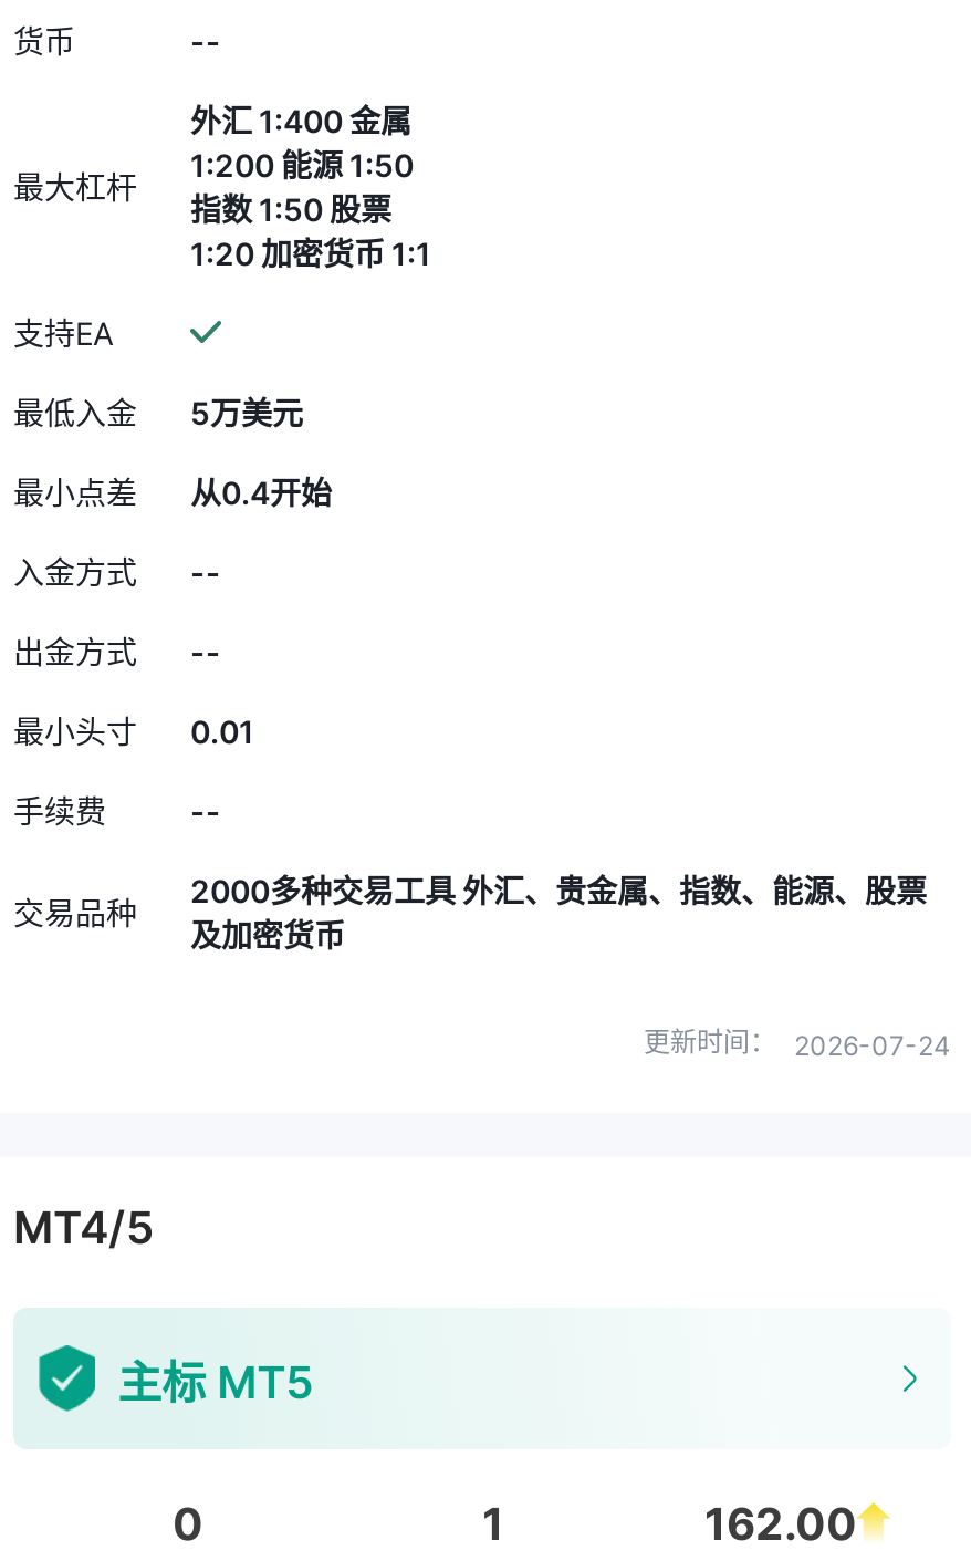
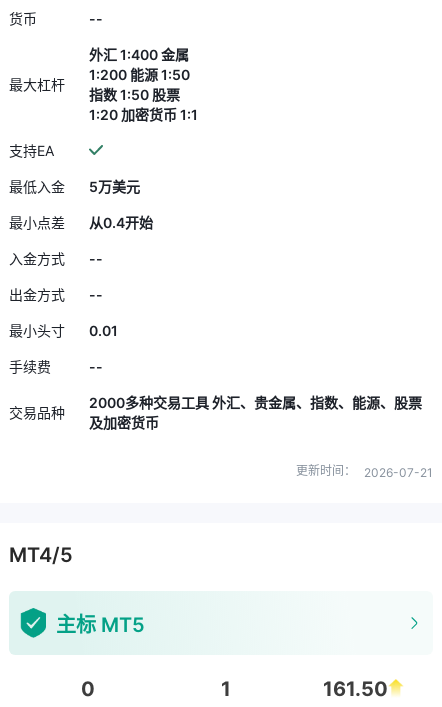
[644,1024,951,1062] 更新时间： 2026-07-24 -> [296,463,433,480] 更新时间： 2026-07-21
[704,1498,857,1551] 162.00 -> [323,677,388,701] 161.50

